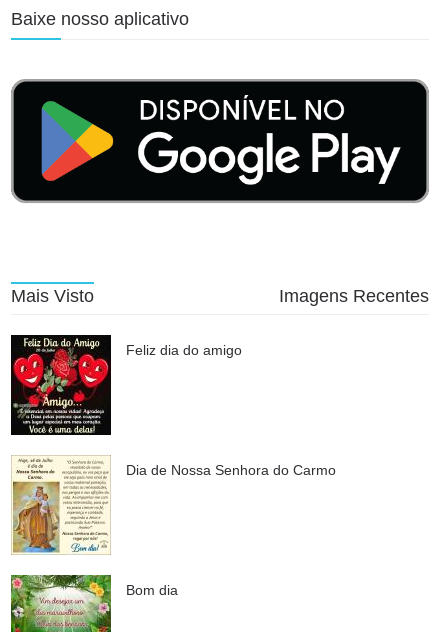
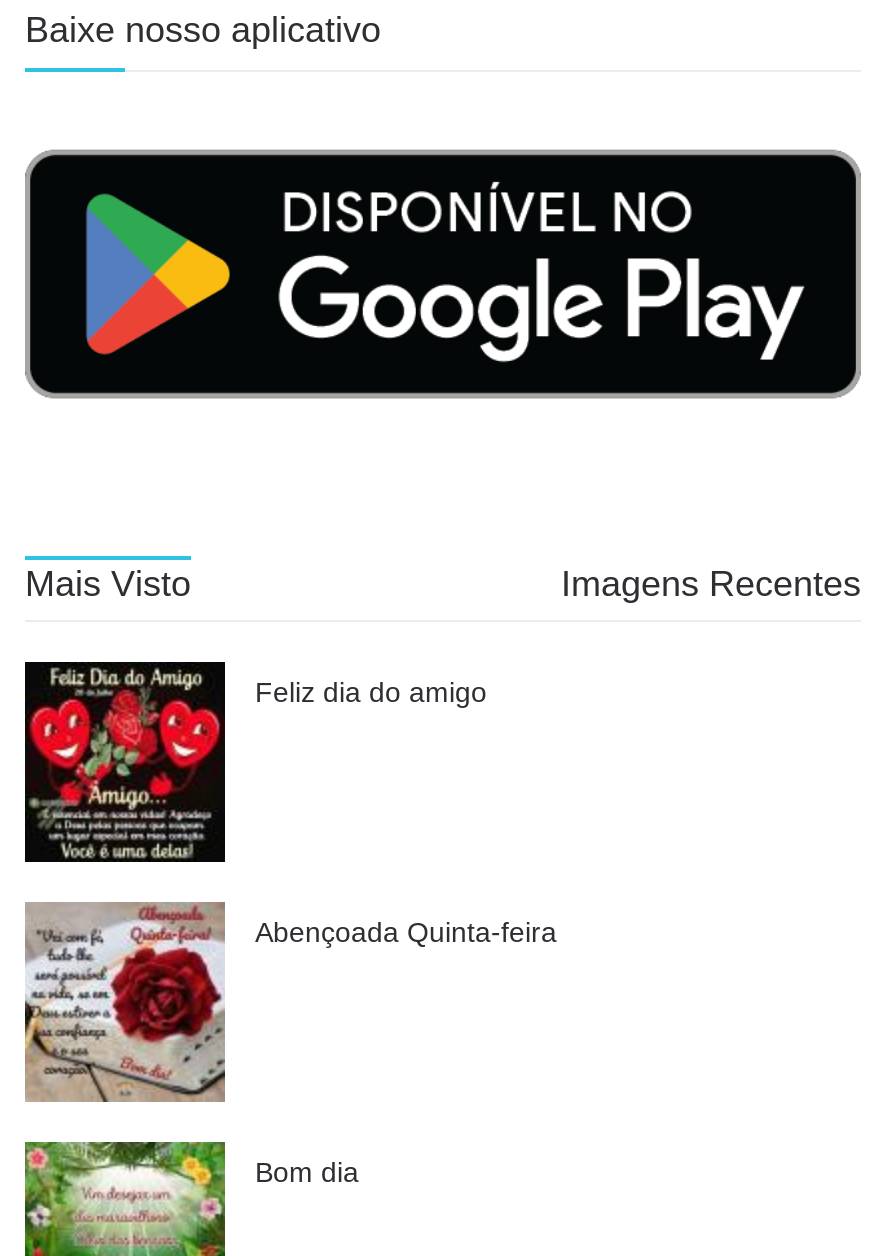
[11,456,336,554] [image] | Dia de Nossa Senhora do Carmo -> [23,902,557,1102] [image] | Abençoada Quinta-feira

